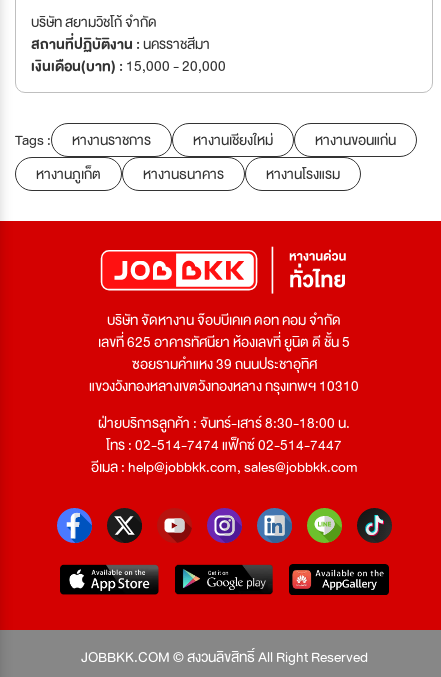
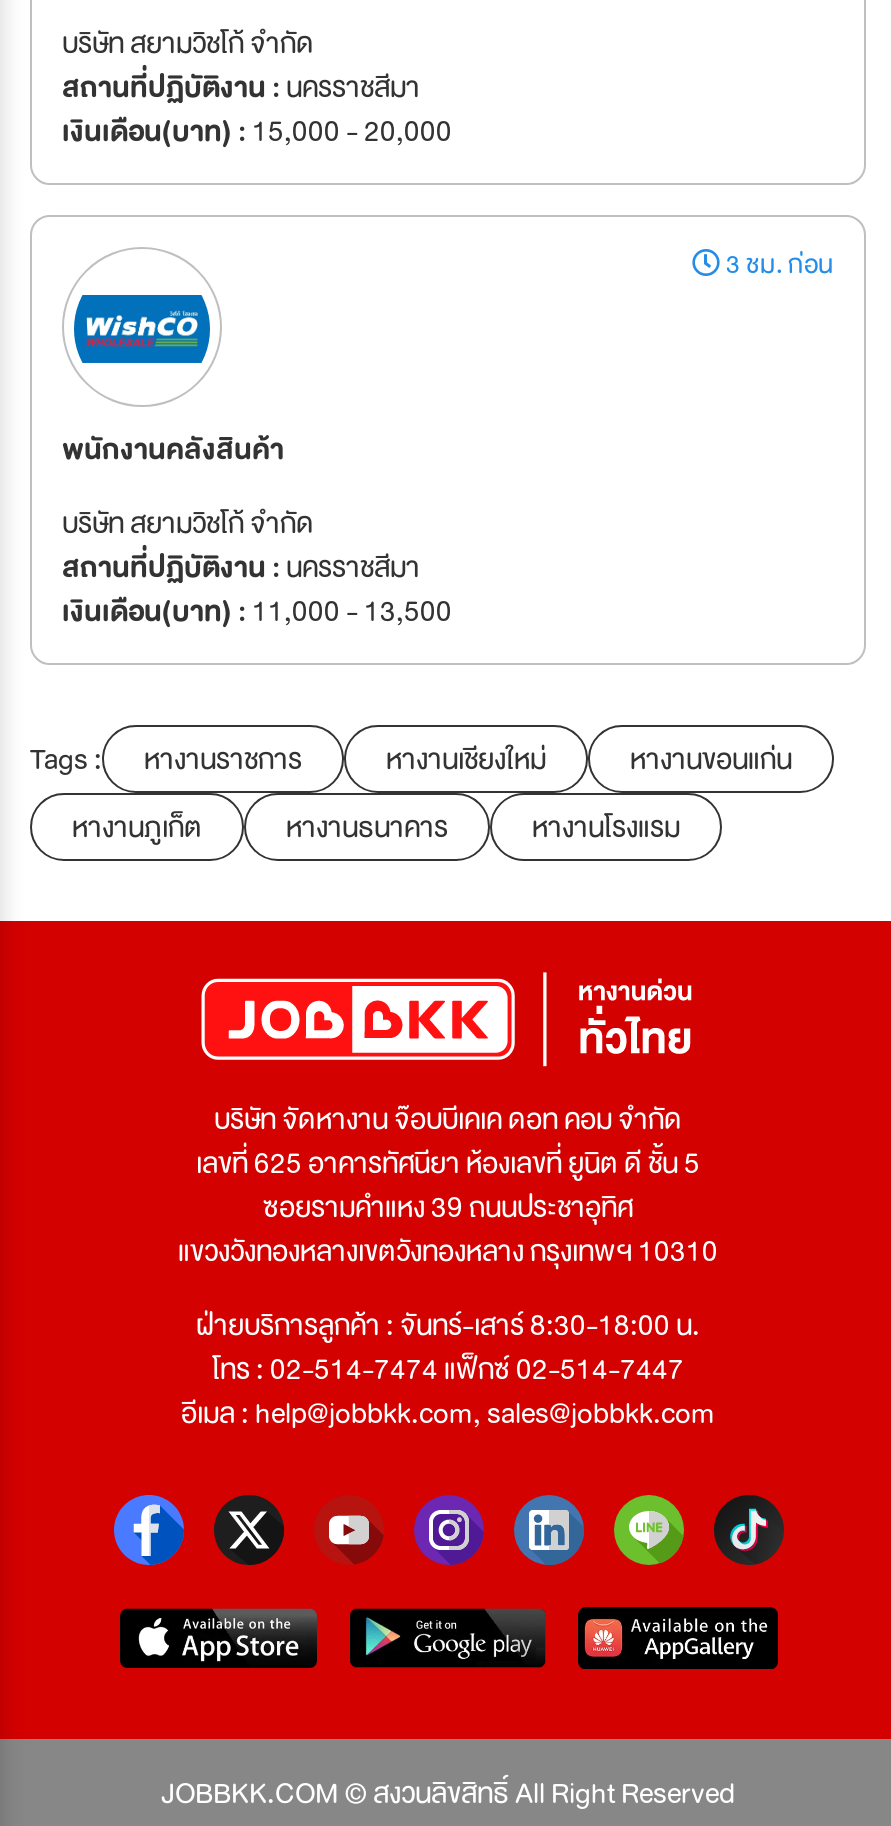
none -> [62,293,452,635] [image] | พนักงานคลังสินค้า | บริษัท สยามวิชโก้ จำกัด | สถานที่ปฏิบัติงาน :นครราชสีมา | เงินเดือน(บาท) : 11,000 - 13,500
none -> [720,243,834,287] 3 ชม. ก่อน

